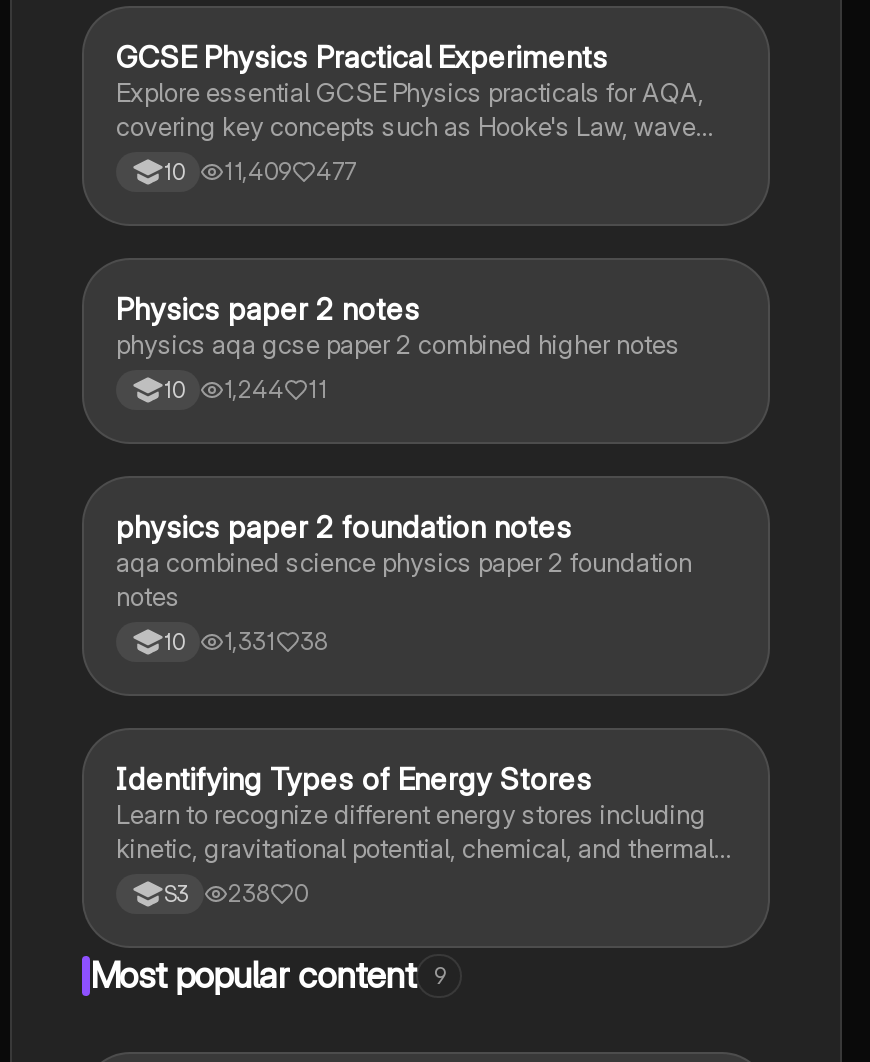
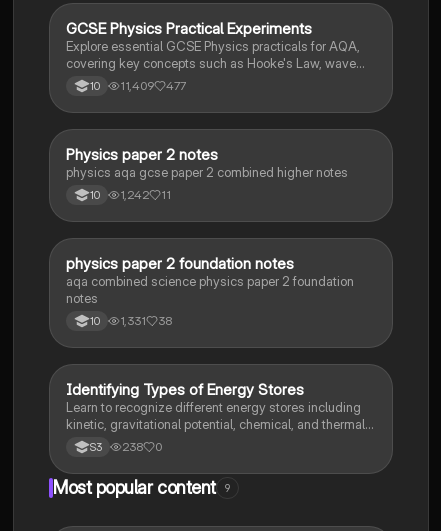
[164,374,328,404] 10 1,244 11 -> [90,187,171,202] 10 1,242 11

